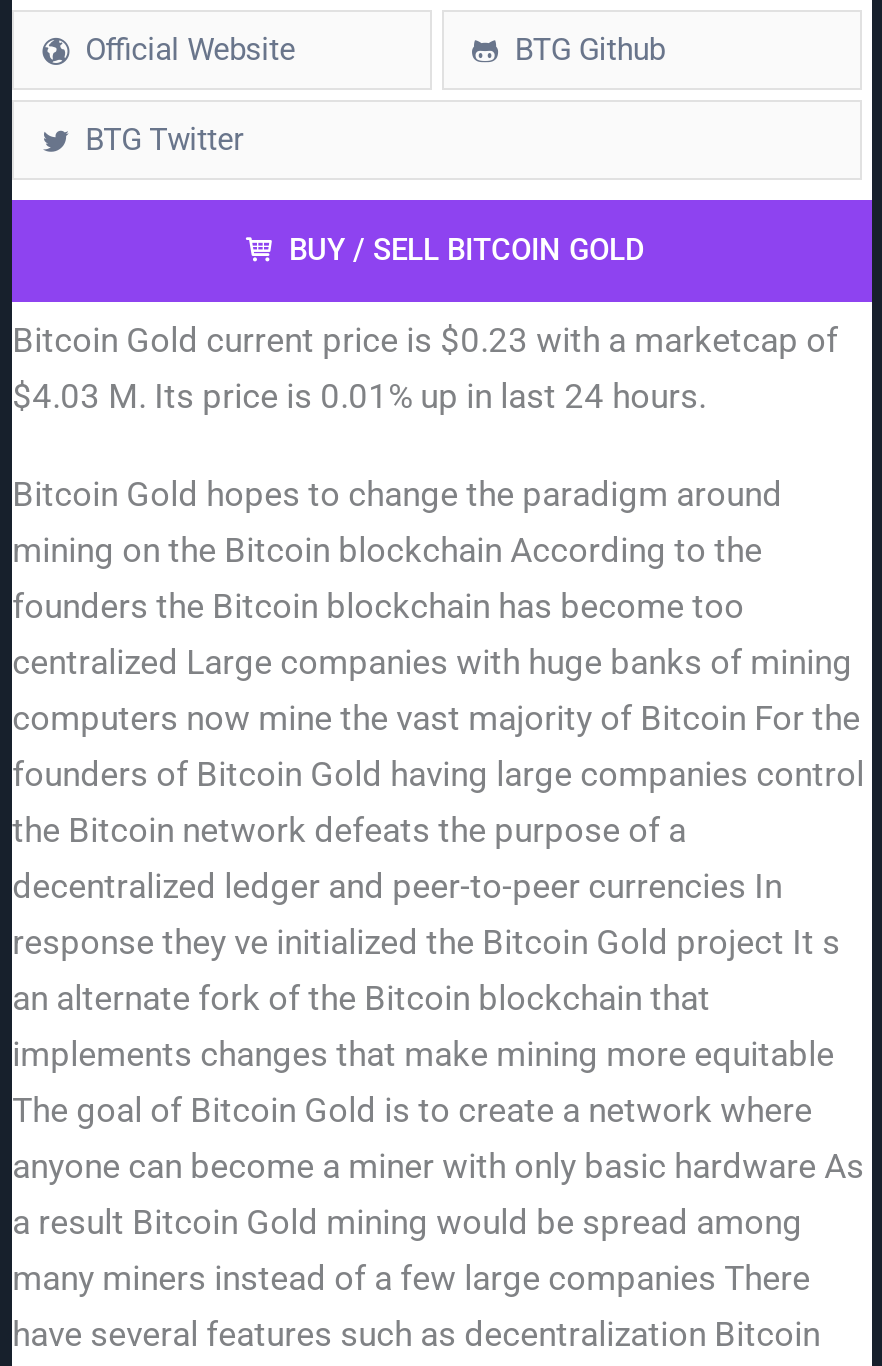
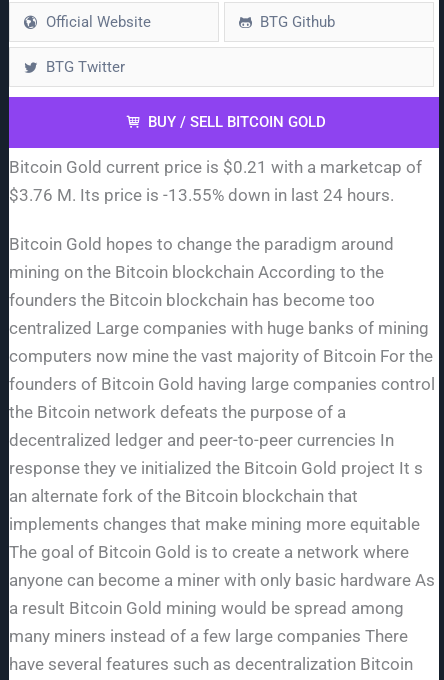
[12,321,838,361] Bitcoin Gold current price is $0.23 with a marketcap of -> [9,157,422,177] Bitcoin Gold current price is $0.21 with a marketcap of
[12,377,706,417] $4.03 M. Its price is 0.01% up in last 24 hours. -> [9,185,394,205] $3.76 M. Its price is -13.55% down in last 24 hours.

